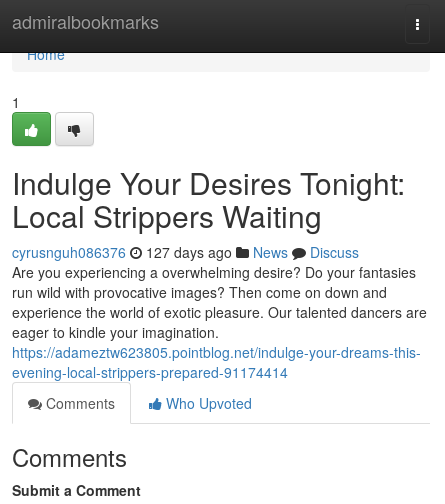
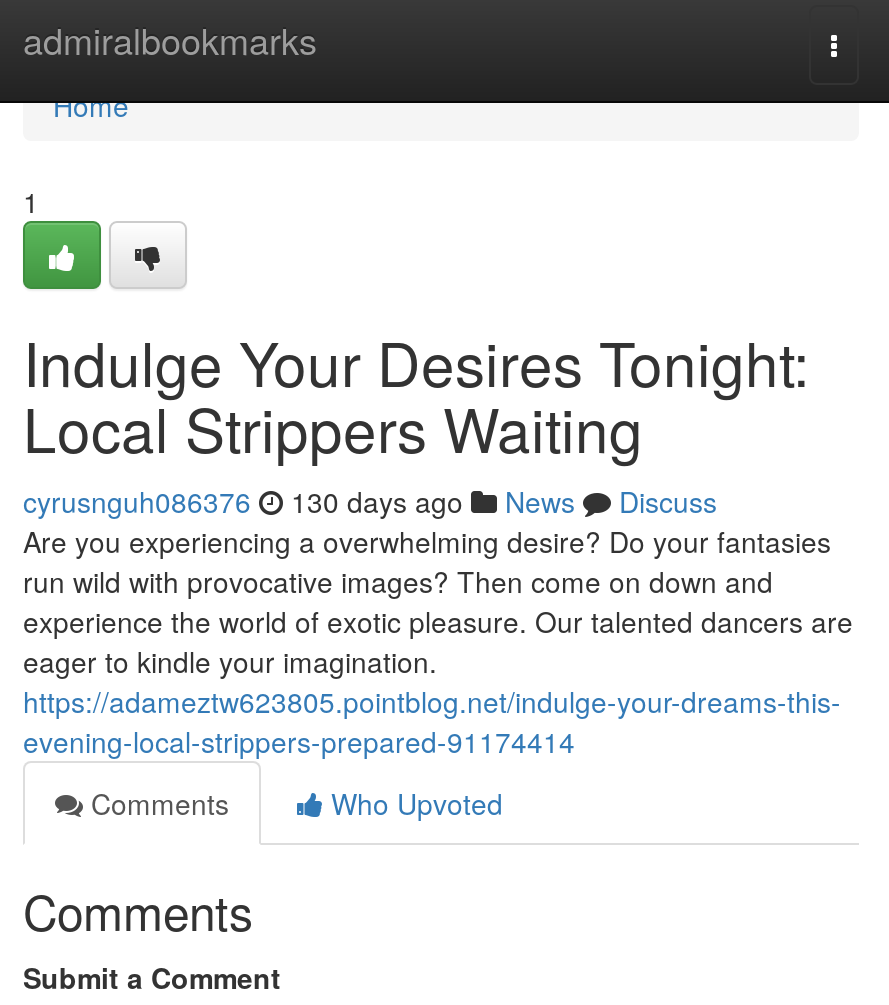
[12,242,359,262] cyrusnguh086376 127 days ago News Discuss -> [23,481,717,521] cyrusnguh086376 130 days ago News Discuss

